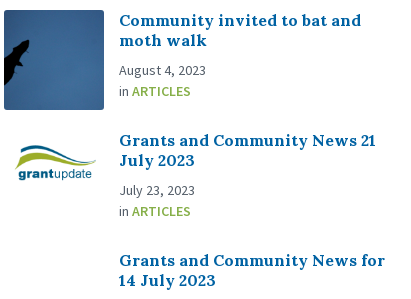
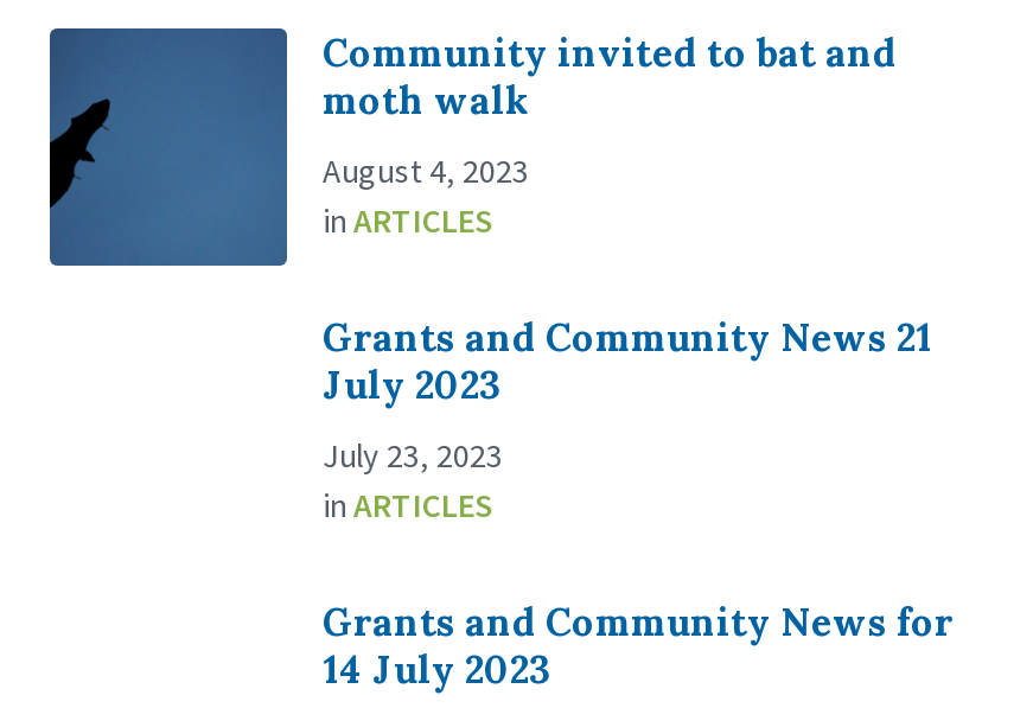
[15,144,96,181] [image] -> none

